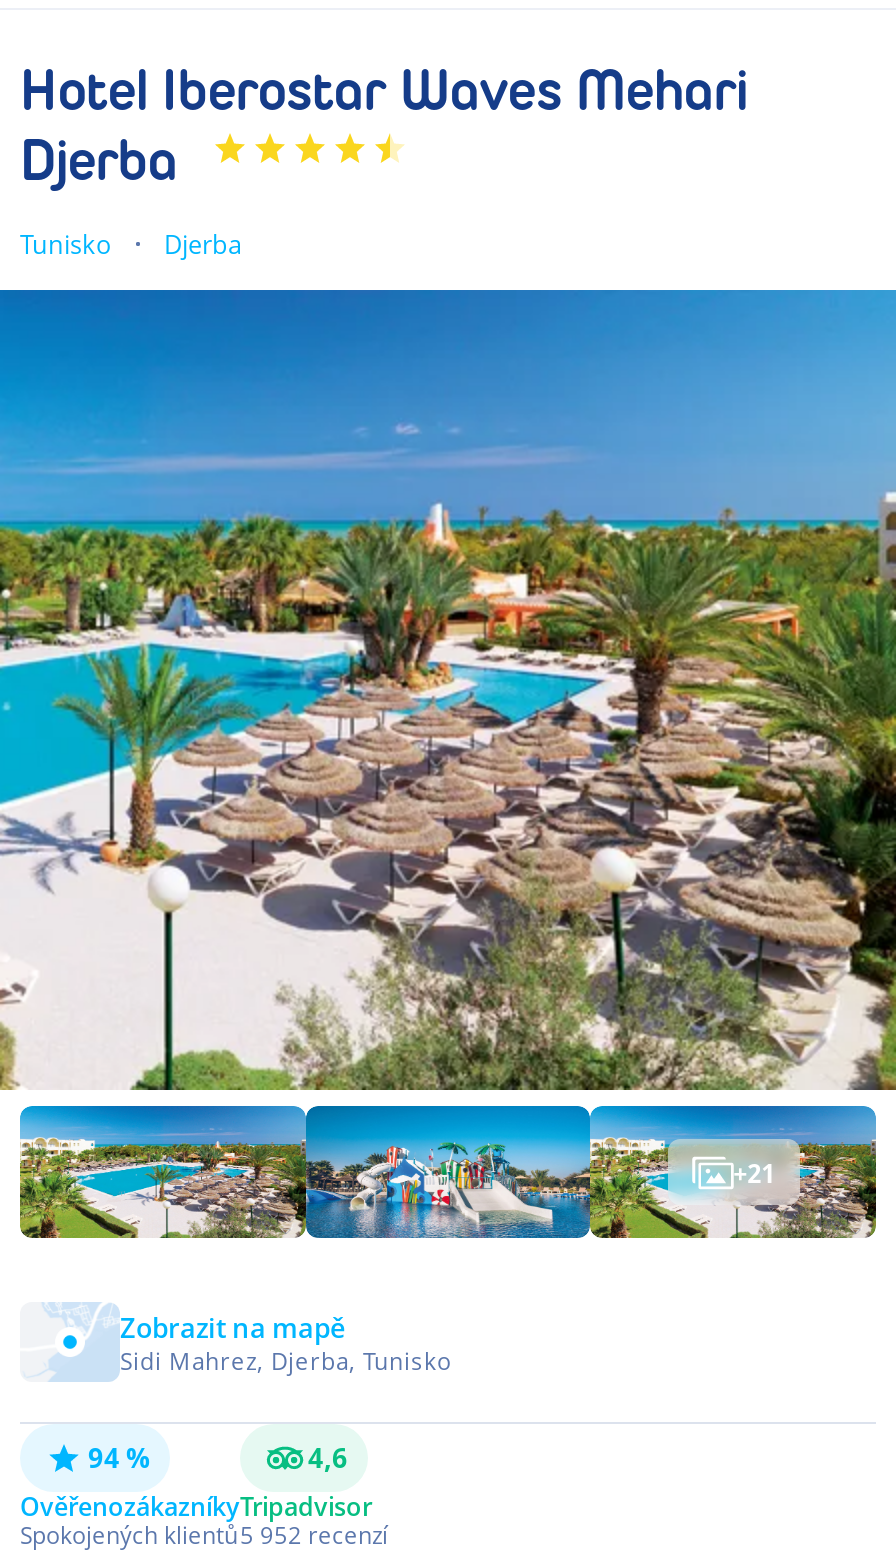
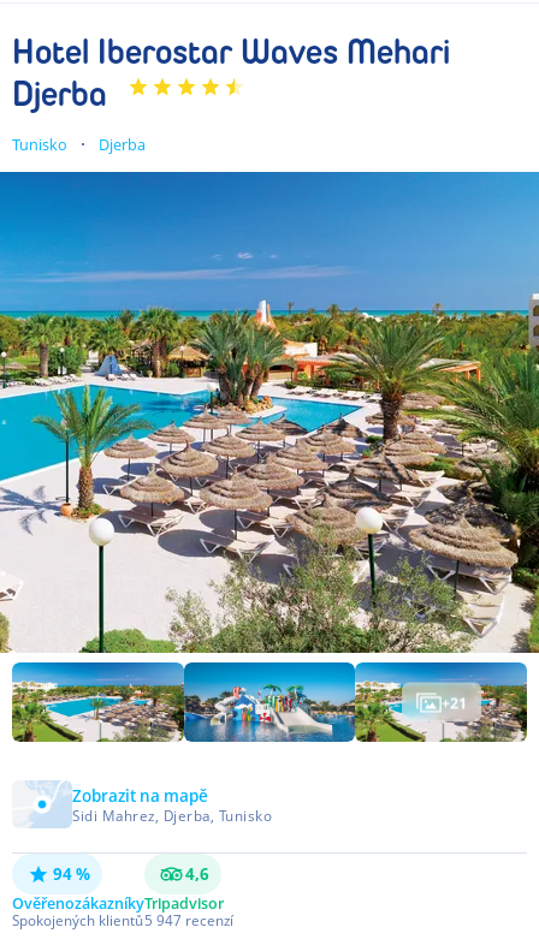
[20,1518,388,1550] Spokojených klientů 5 952 recenzí -> [12,910,233,929] Spokojených klientů 5 947 recenzí

